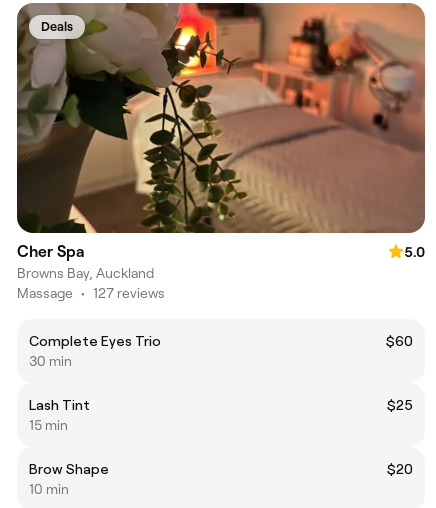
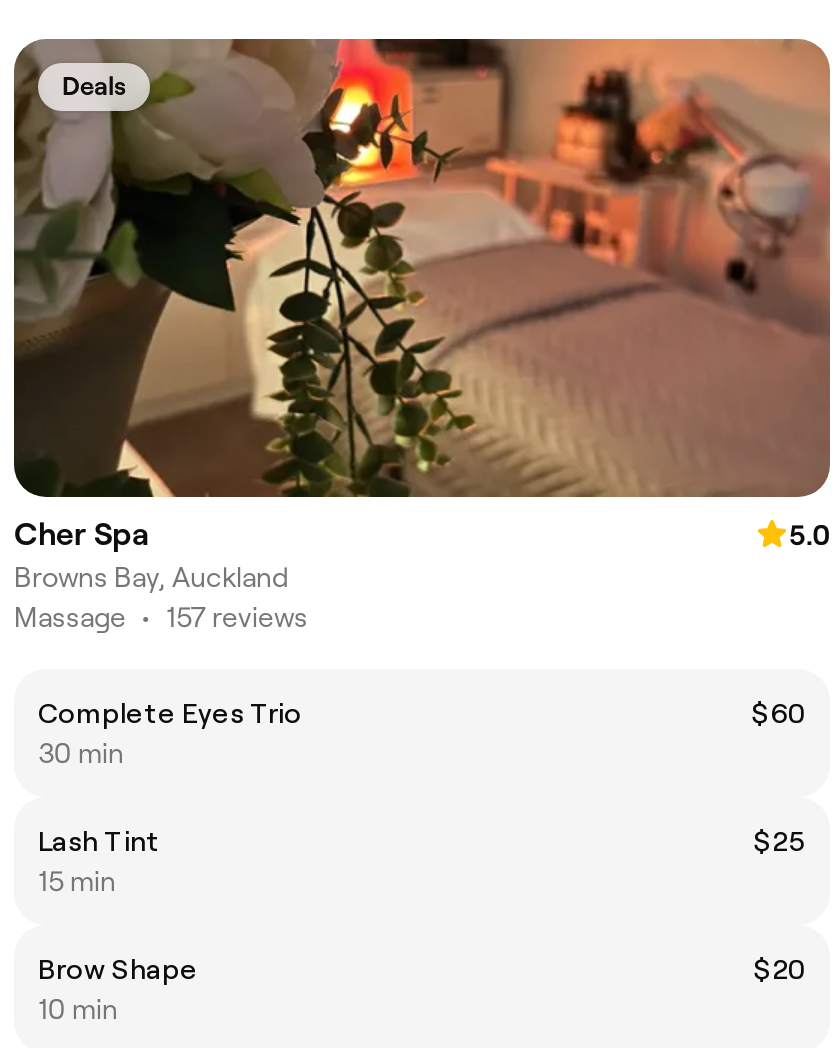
[17,284,165,300] Massage • 127 reviews -> [14,601,308,633] Massage • 157 reviews

